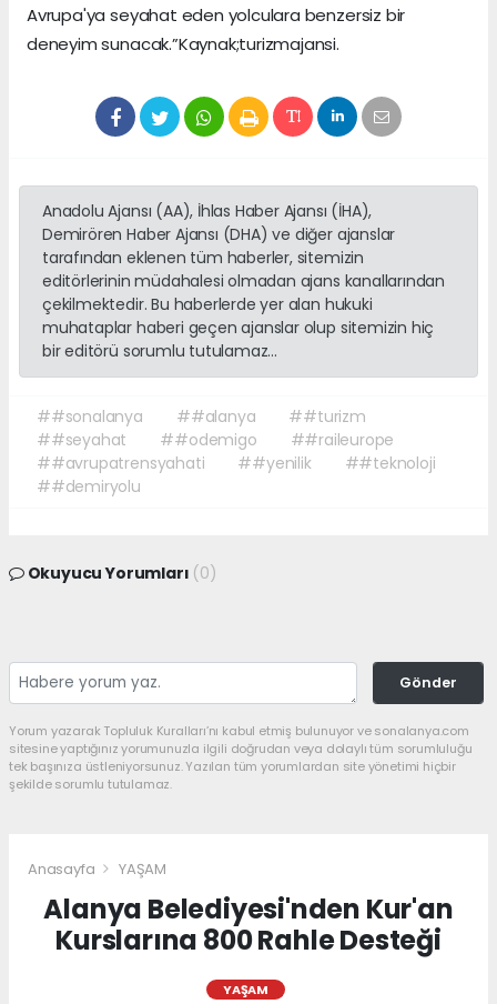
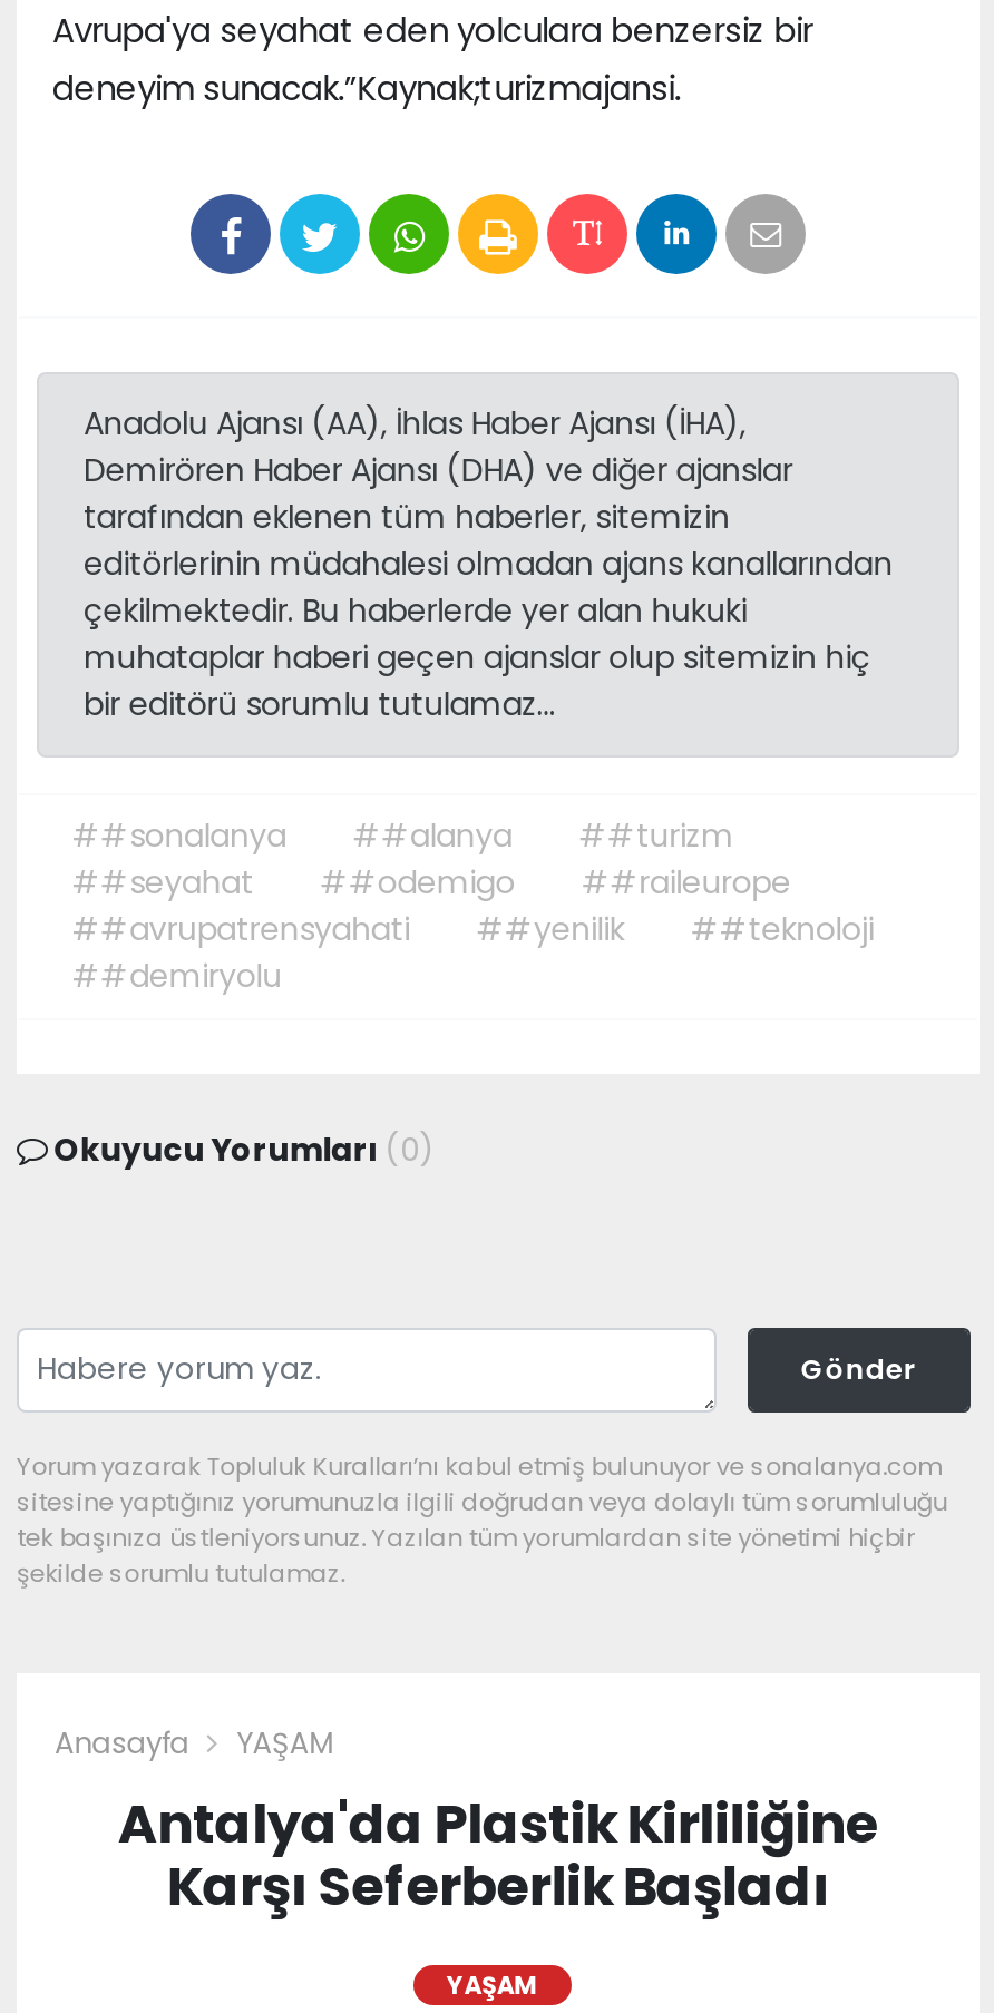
[44,891,453,958] Alanya Belediyesi'nden Kur'an | Kurslarına 800 Rahle Desteği -> [118,1787,878,1923] Antalya'da Plastik Kirliliğine | Karşı Seferberlik Başladı

